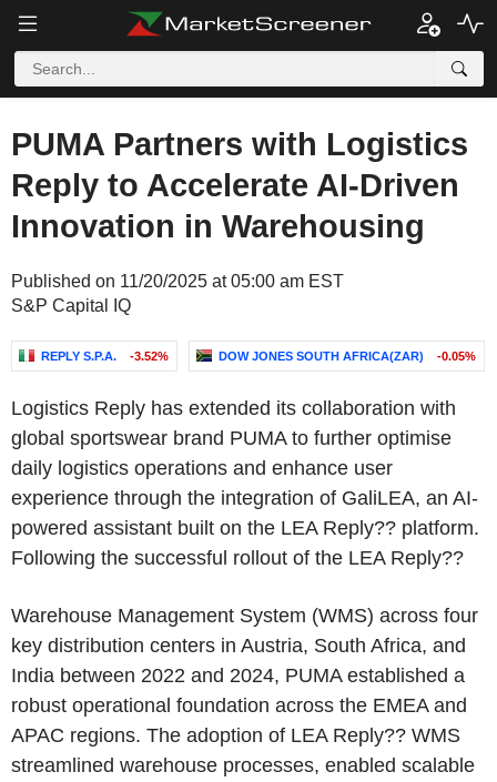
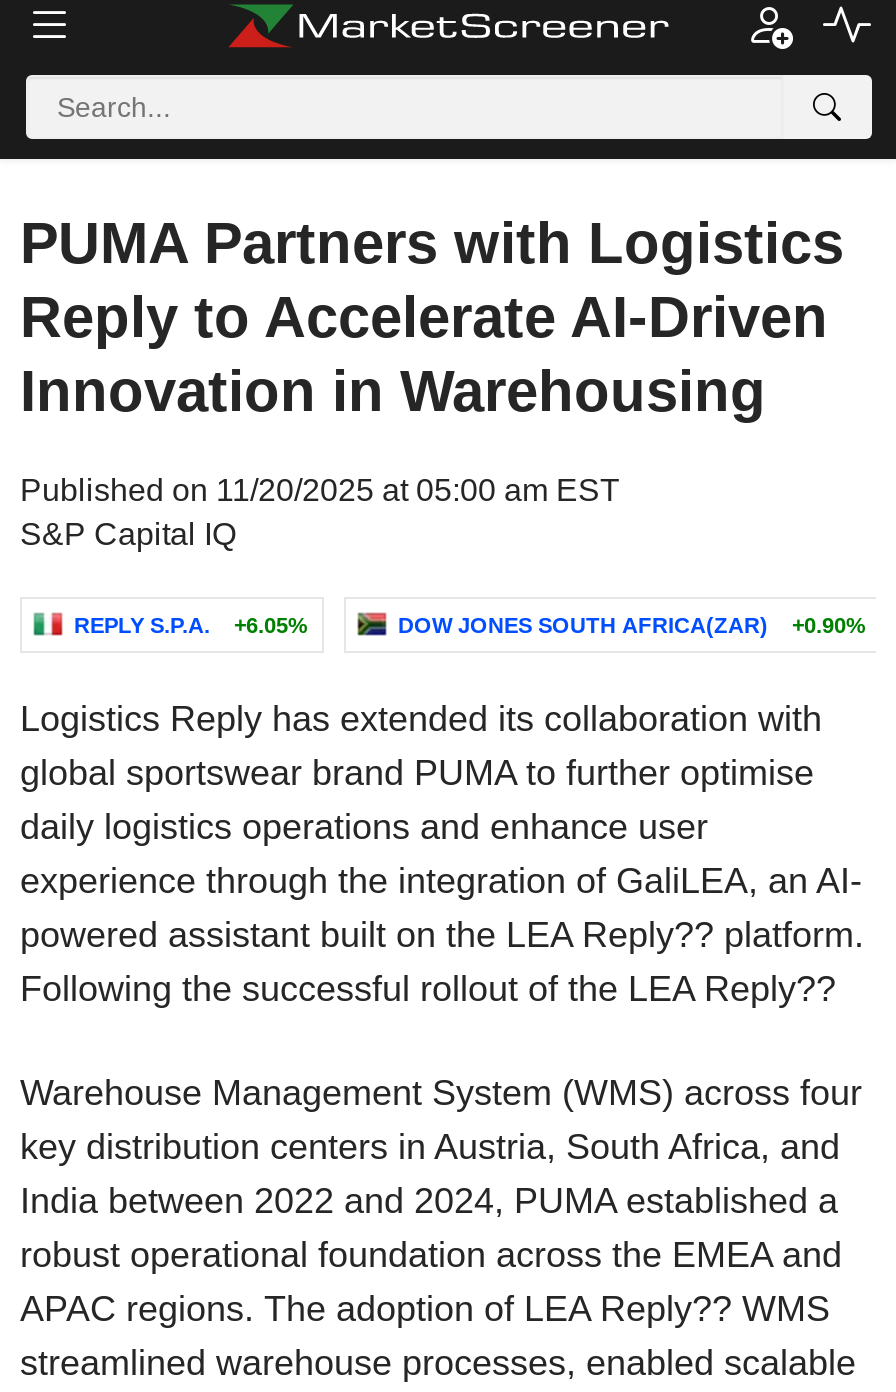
[41,349,169,363] REPLY S.P.A. -3.52% -> [74,613,308,637] REPLY S.P.A. +6.05%
[219,349,476,363] DOW JONES SOUTH AFRICA(ZAR) -0.05% -> [398,613,866,637] DOW JONES SOUTH AFRICA(ZAR) +0.90%

